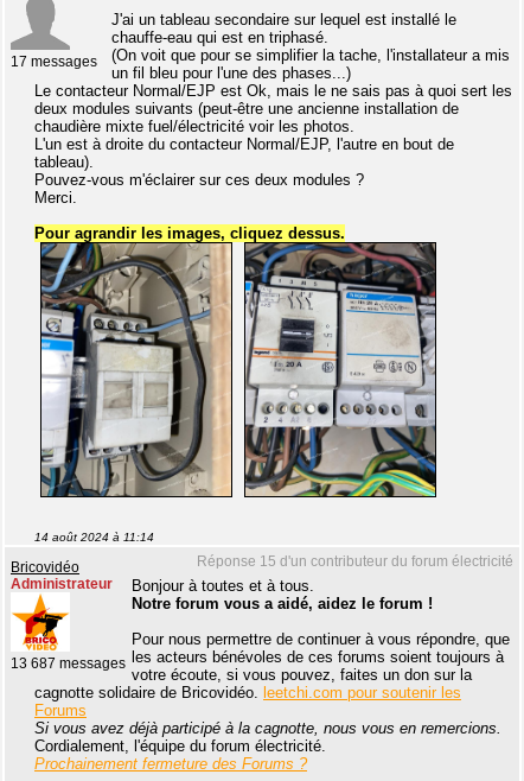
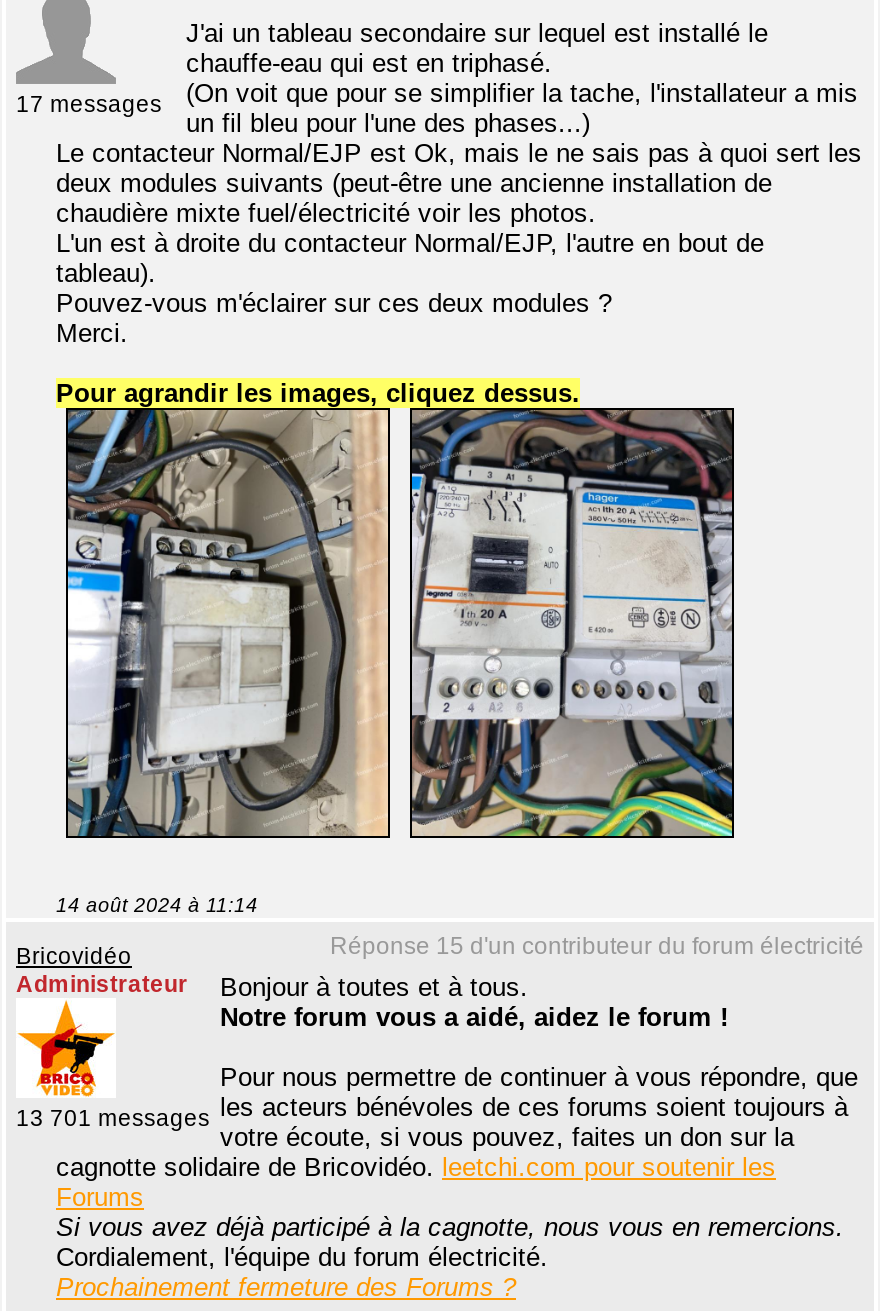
[11,648,504,671] 13 687 messages les acteurs bénévoles de ces forums soient toujours à -> [16,1092,848,1130] 13 701 messages les acteurs bénévoles de ces forums soient toujours à

